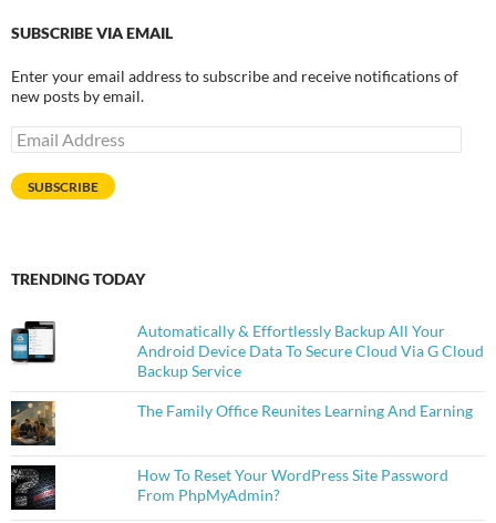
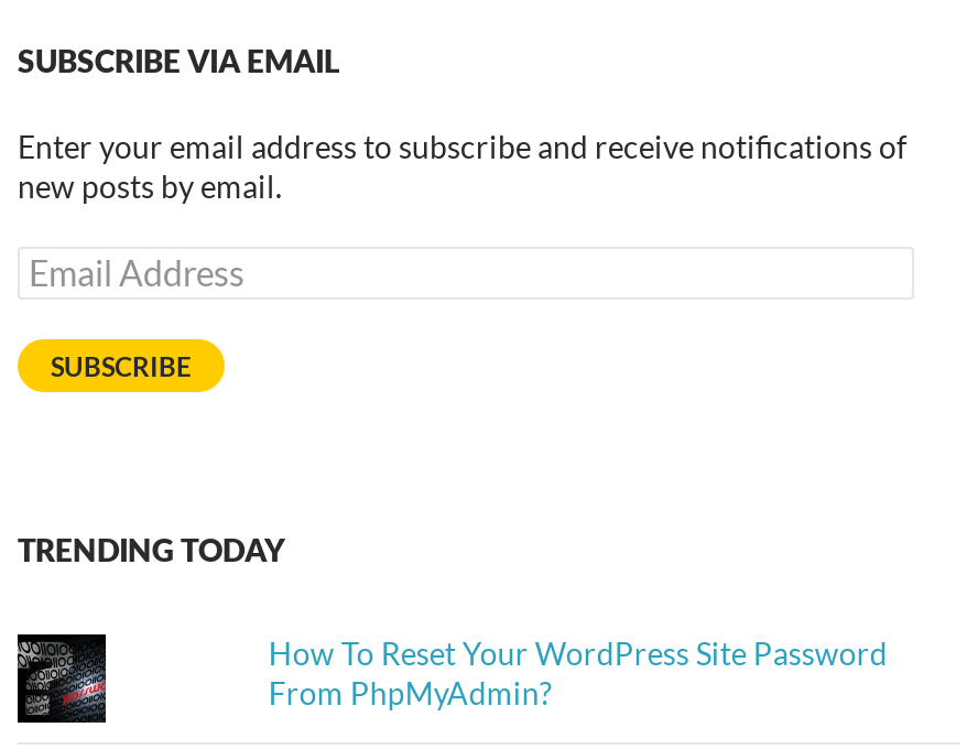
[10,320,55,365] [image] -> none
[137,321,484,420] Automatically & Effortlessly Backup All Your | Android Device Data To Secure Cloud Via G Cloud | Backup Service | The Family Office Reunites Learning And Earning -> none
[10,400,56,447] [image] -> none

